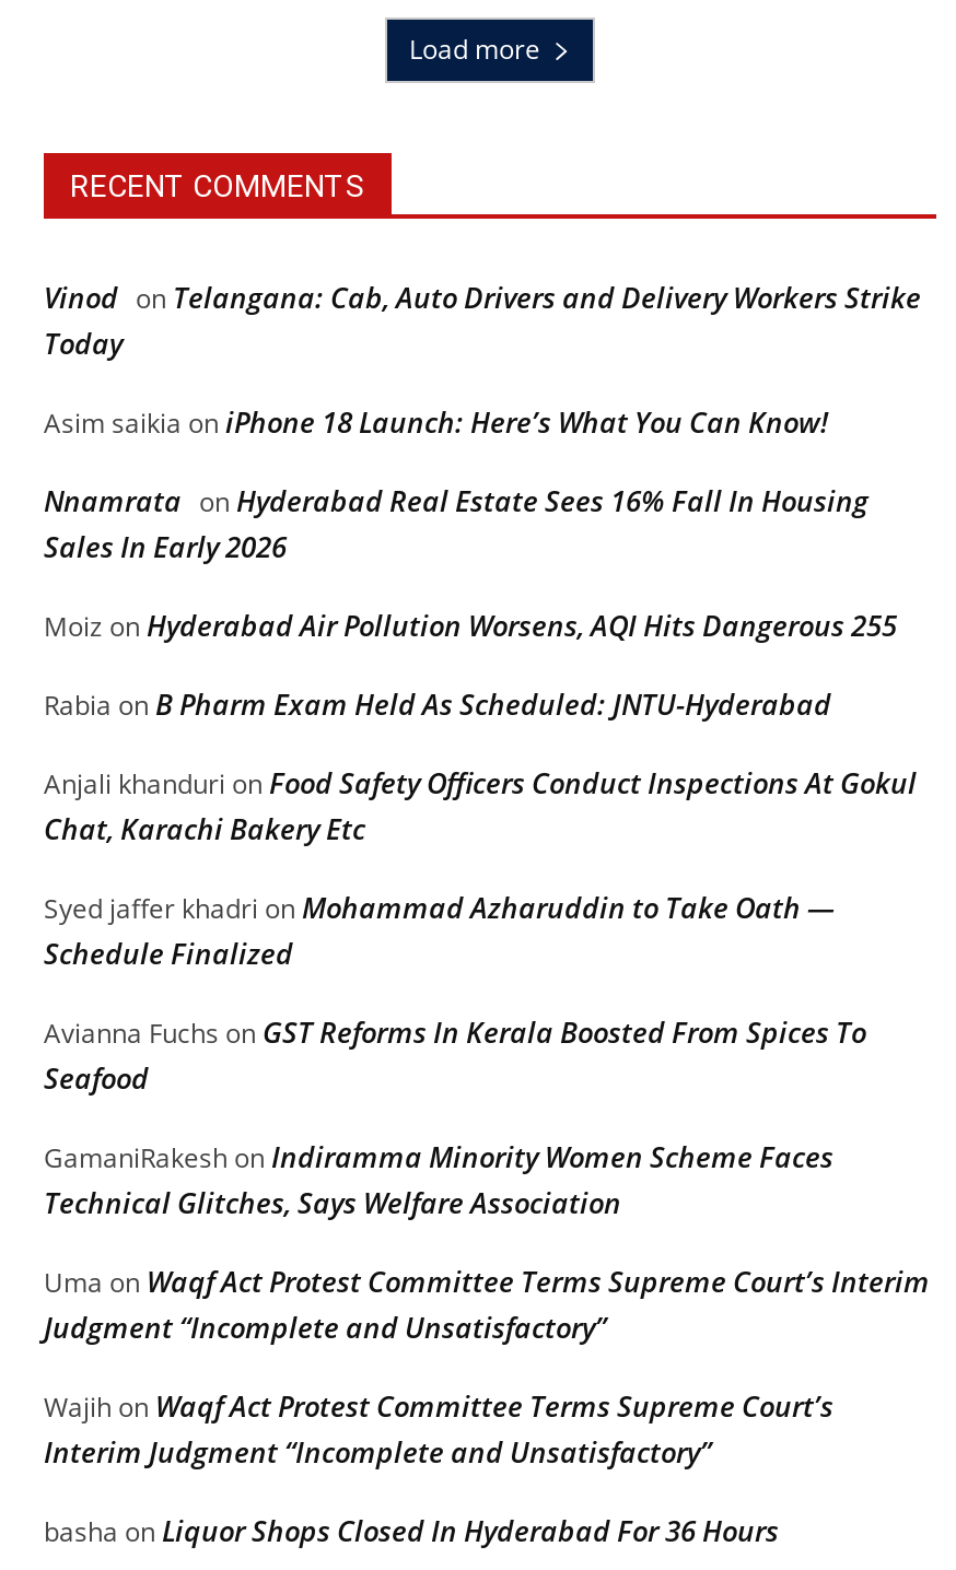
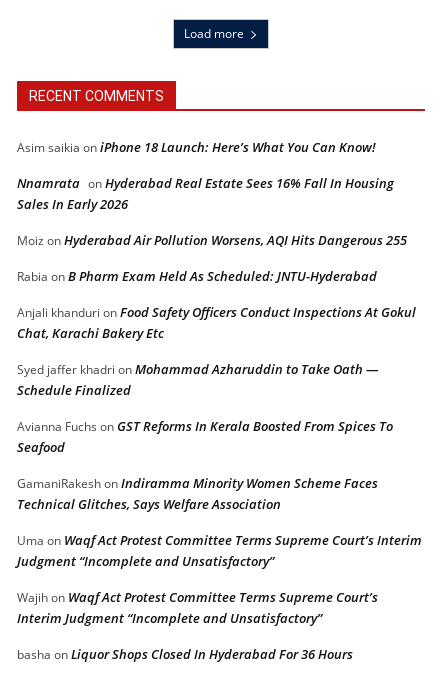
[44,278,921,363] Vinod on Telangana: Cab, Auto Drivers and Delivery Workers Strike | Today -> none

